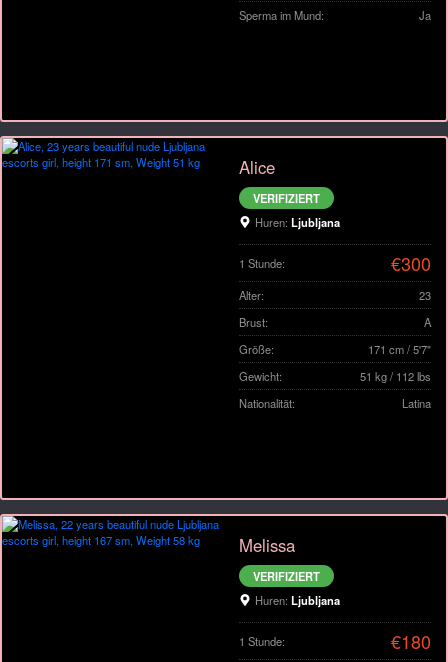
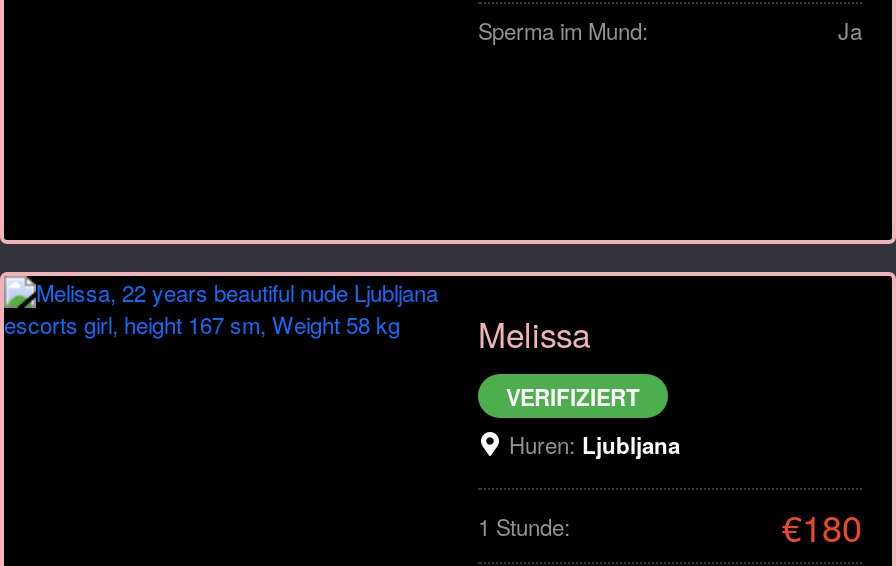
[239,155,431,411] Alice | VERIFIZIERT | Huren: Ljubljana | 1 Stunde: | €300 | Alter: | 23 | Brust: | A | Größe: | 171 cm / 5'7" | Gewicht: | 51 kg / 112 lbs | Nationalität: | Latina -> none

